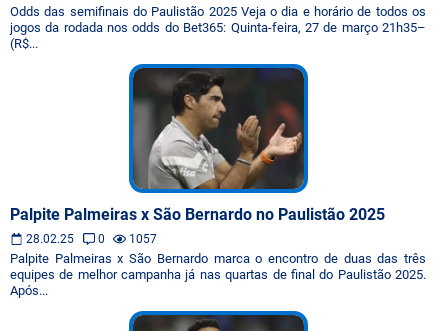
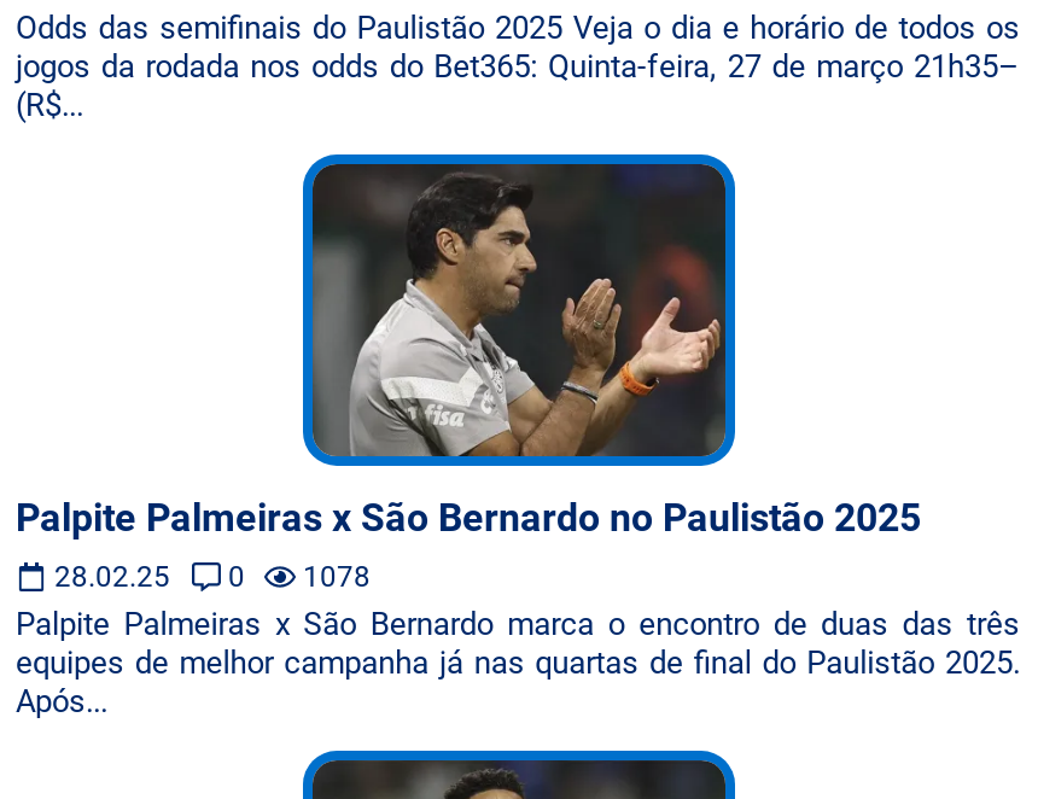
[26,232,157,246] 28.02.25 0 1057 -> [54,559,371,593] 28.02.25 0 1078

